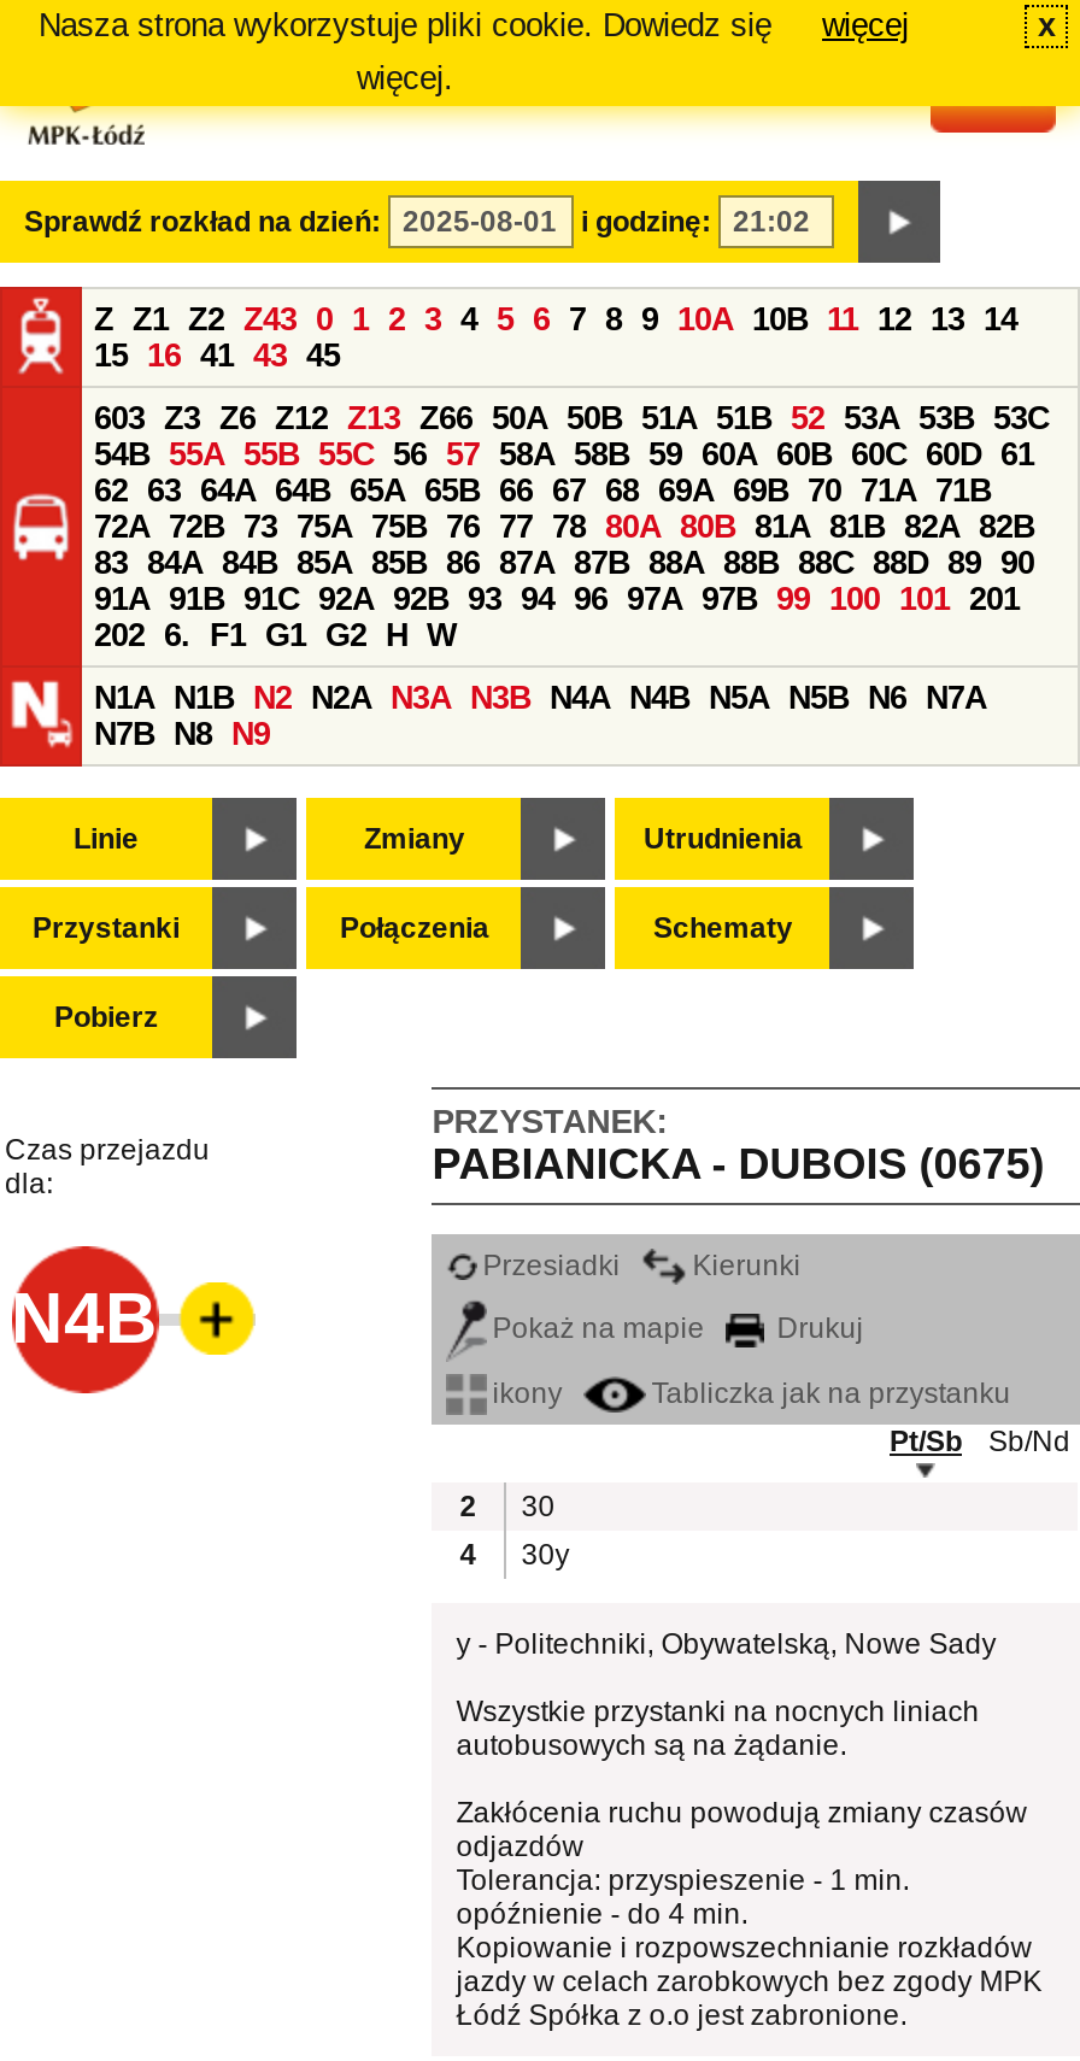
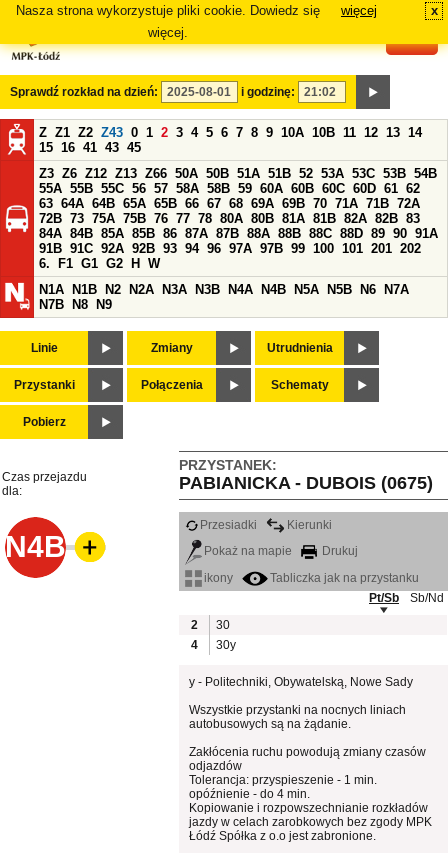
[94,400,1049,653] 603 Z3 Z6 Z12 Z13 Z66 50A 50B 51A 51B 52 53A 53B 53C | 54B 55A 55B 55C 56 57 58A 58B 59 60A 60B 60C 60D 61 | 62 63 64A 64B 65A 65B 66 67 68 69A 69B 70 71A 71B | 72A 72B 73 75A 75B 76 77 78 80A 80B 81A 81B 82A 82B | 83 84A 84B 85A 85B 86 87A 87B 88A 88B 88C 88D 89 90 | 91A 91B 91C 92A 92B 93 94 96 97A 97B 99 100 101 201 | 202 6. F1 G1 G2 H W -> [39,166,438,271] Z3 Z6 Z12 Z13 Z66 50A 50B 51A 51B 52 53A 53C 53B 54B | 55A 55B 55C 56 57 58A 58B 59 60A 60B 60C 60D 61 62 | 63 64A 64B 65A 65B 66 67 68 69A 69B 70 71A 71B 72A | 72B 73 75A 75B 76 77 78 80A 80B 81A 81B 82A 82B 83 | 84A 84B 85A 85B 86 87A 87B 88A 88B 88C 88D 89 90 91A | 91B 91C 92A 92B 93 94 96 97A 97B 99 100 101 201 202 | 6. F1 G1 G2 H W

